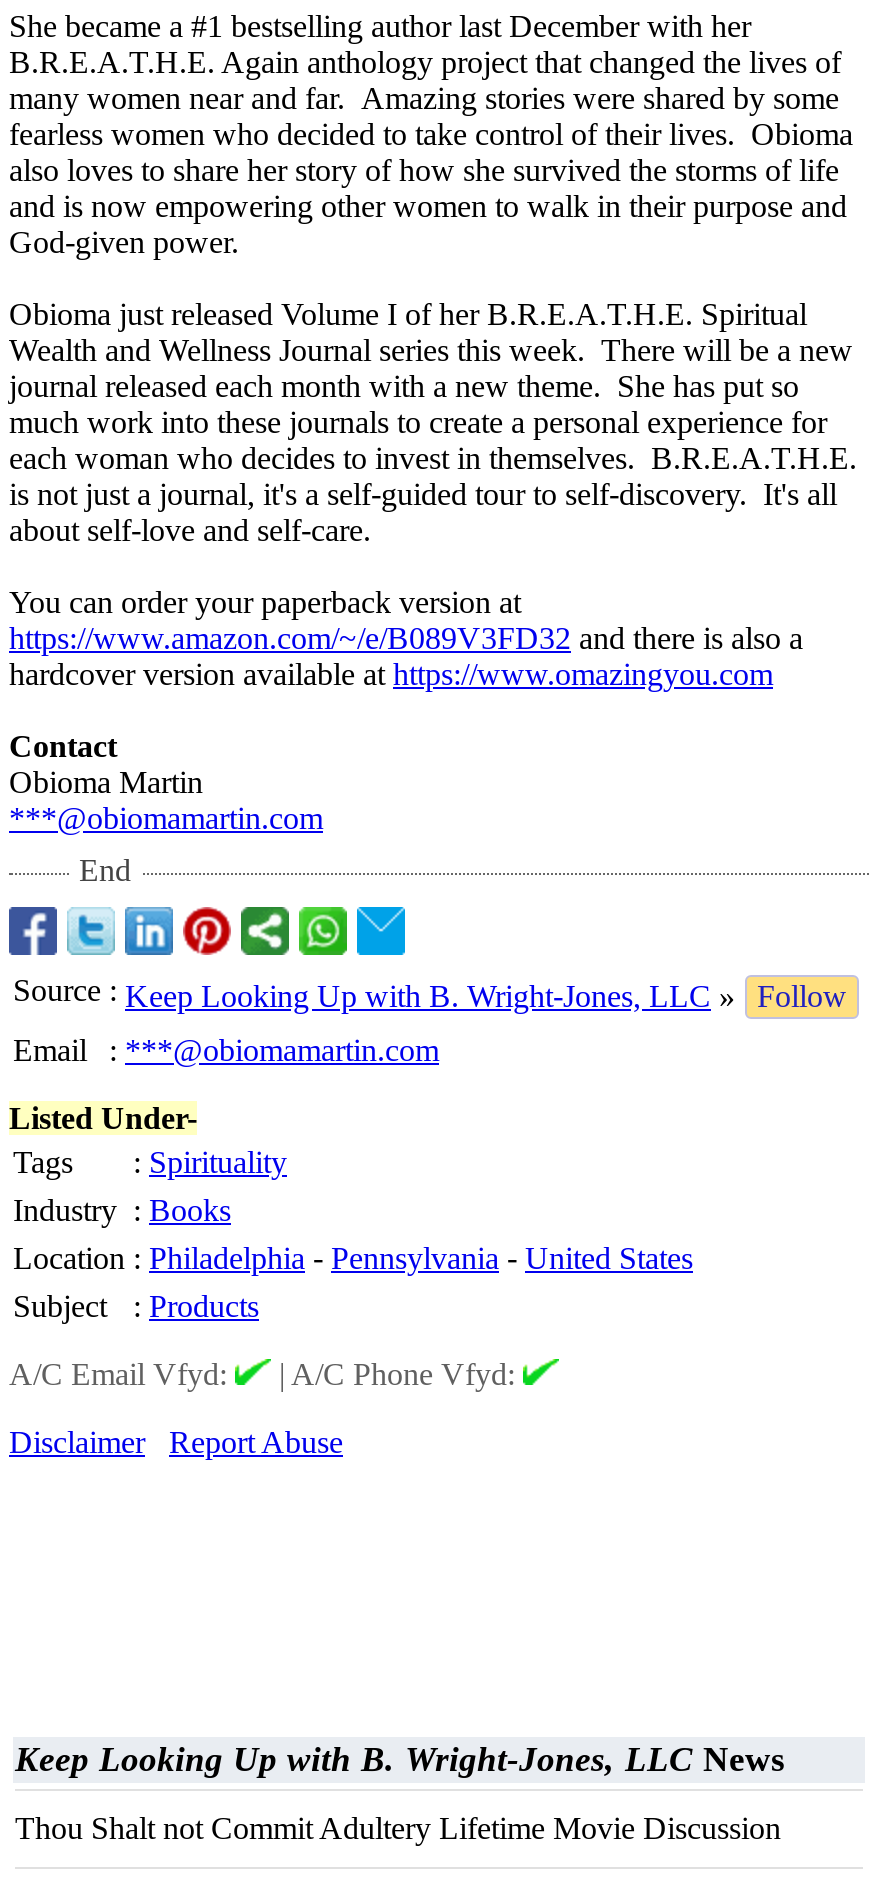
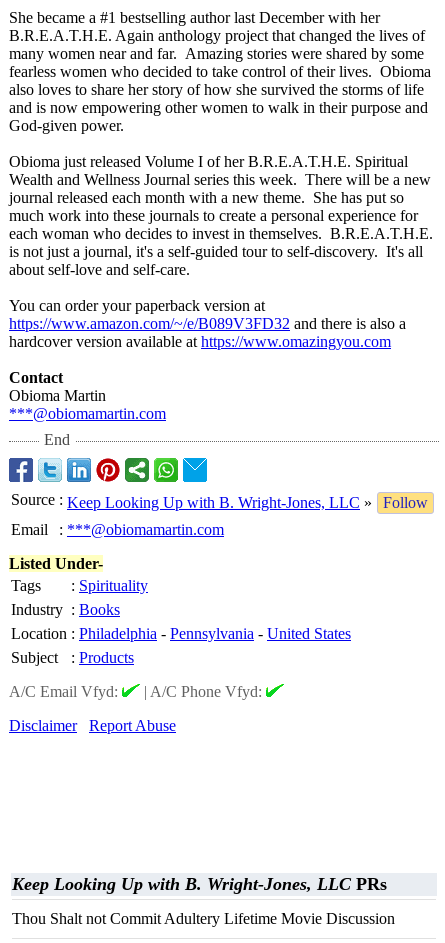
[15,1739,785,1779] Keep Looking Up with B. Wright-Jones, LLC News -> [12,874,387,894] Keep Looking Up with B. Wright-Jones, LLC PRs

